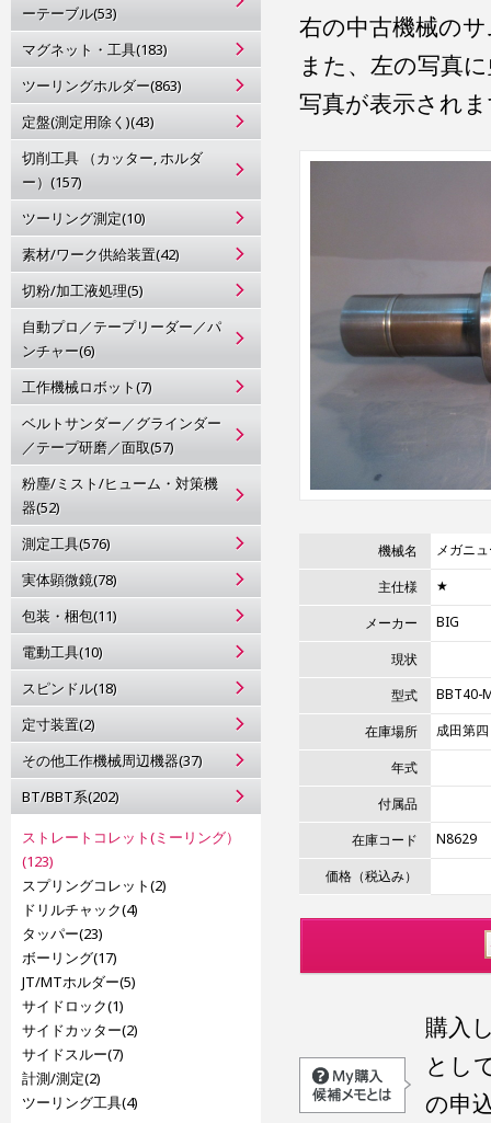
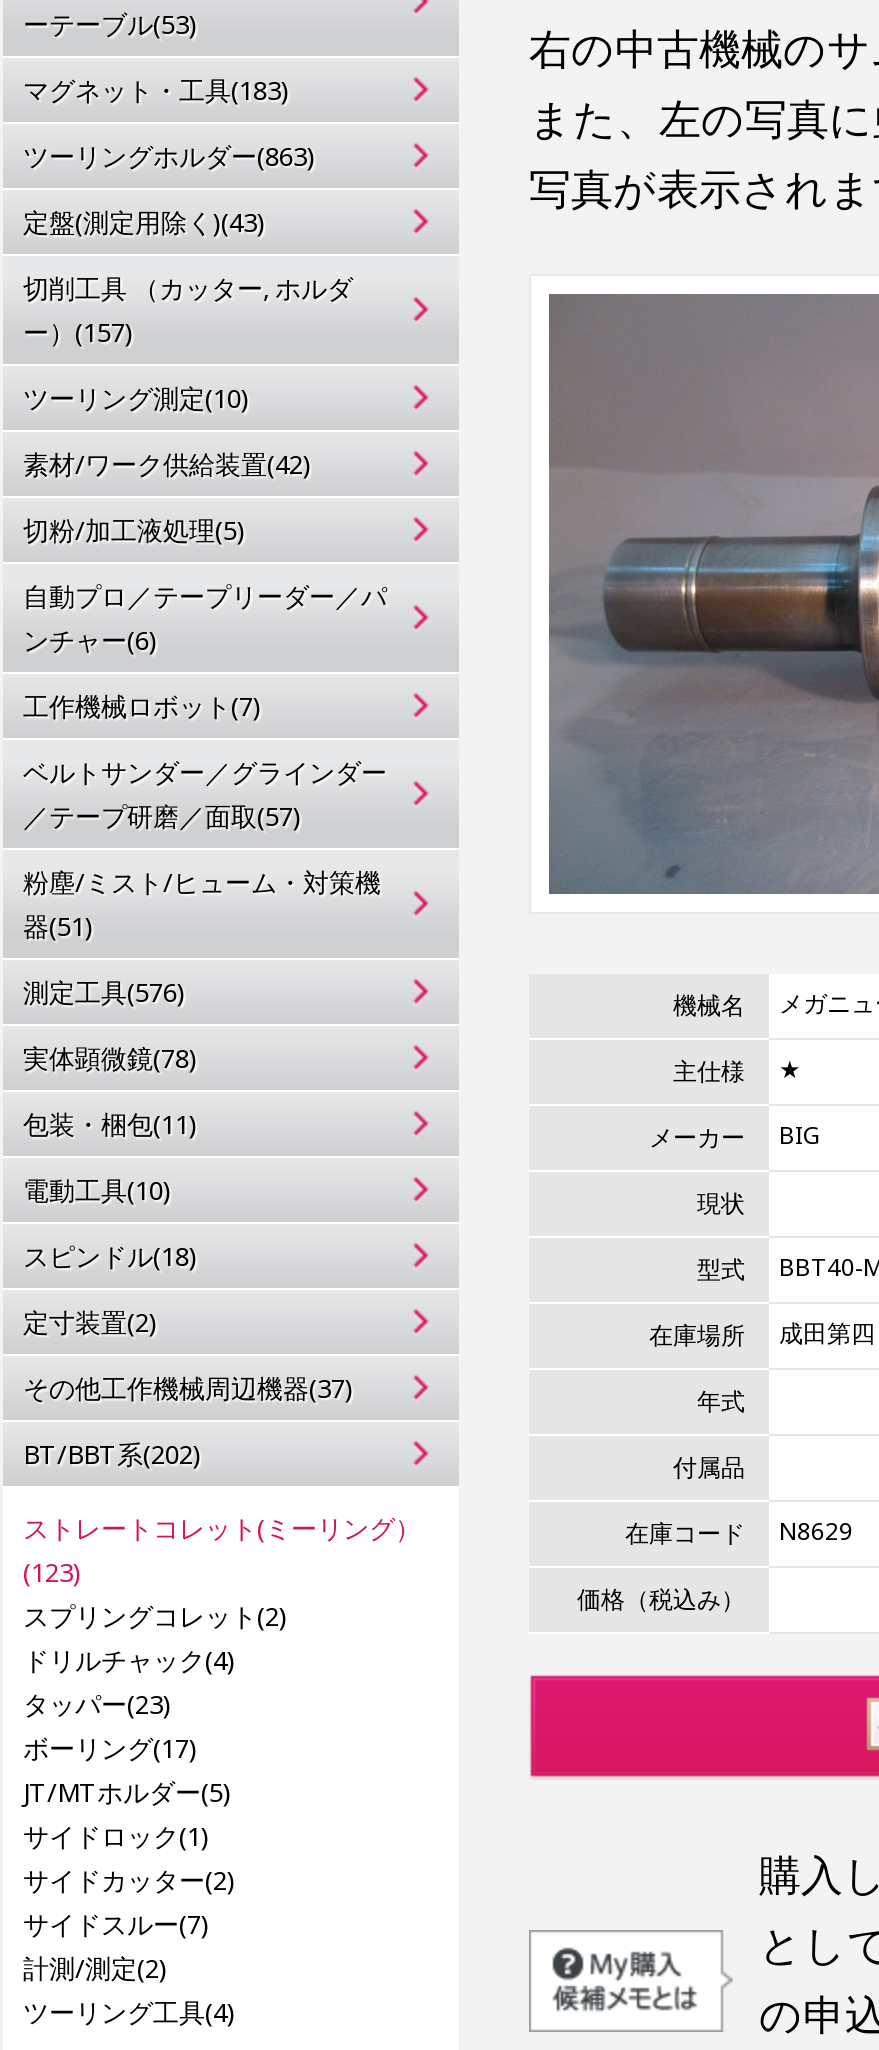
[22,497,60,517] 器(52) -> [23,908,93,944] 器(51)

